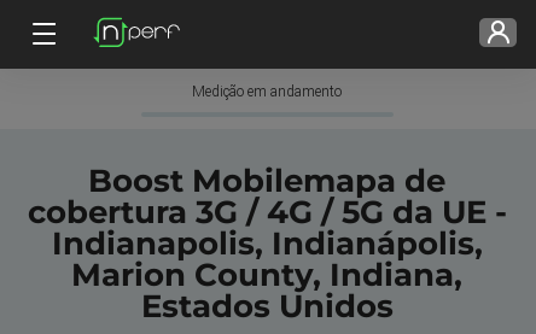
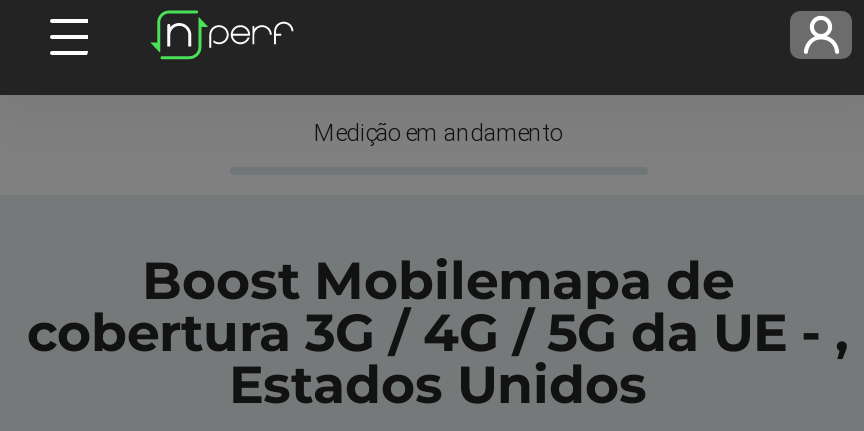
[27,193,506,294] cobertura 3G / 4G / 5G da UE - | Indianapolis, Indianápolis, | Marion County, Indiana, -> [27,301,849,365] cobertura 3G / 4G / 5G da UE - ,

